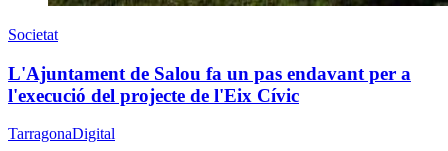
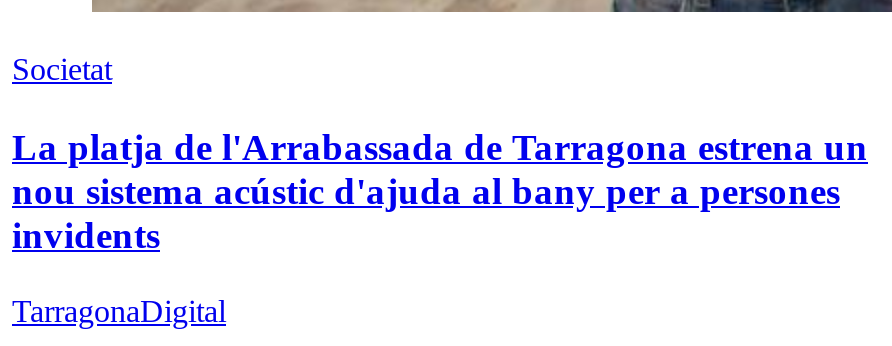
[8,63,411,106] L'Ajuntament de Salou fa un pas endavant per a | l'execució del projecte de l'Eix Cívic -> [12,125,868,255] La platja de l'Arrabassada de Tarragona estrena un | nou sistema acústic d'ajuda al bany per a persones | invidents

